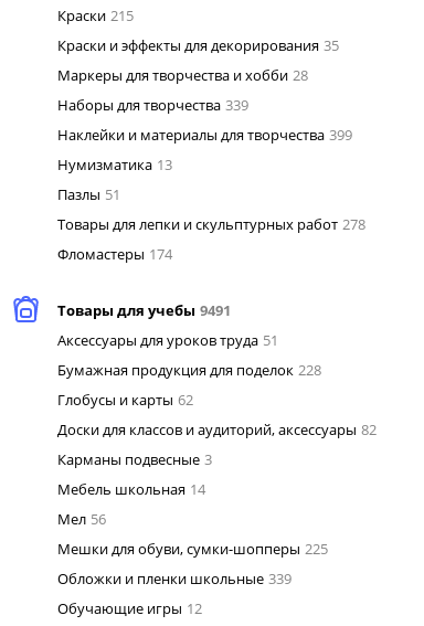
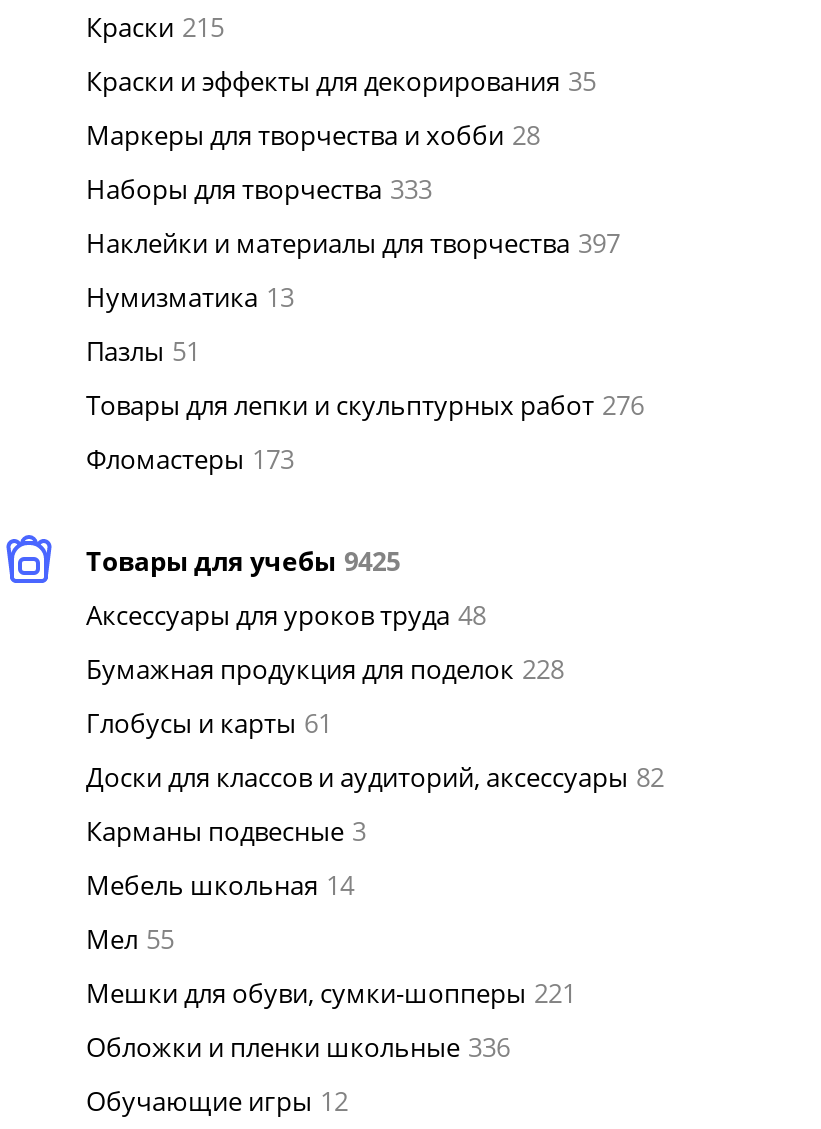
[57,95,248,115] Наборы для творчества 339 -> [86,171,432,207] Наборы для творчества 333
[57,125,352,145] Наклейки и материалы для творчества 399 -> [86,225,620,261] Наклейки и материалы для творчества 397
[57,214,365,234] Товары для лепки и скульптурных работ 278 -> [86,387,644,423] Товары для лепки и скульптурных работ 276
[57,244,172,264] Фломастеры 174 -> [86,441,294,477] Фломастеры 173
[57,300,231,320] Товары для учебы 9491 -> [86,543,400,579] Товары для учебы 9425
[57,330,278,350] Аксессуары для уроков труда 51 -> [86,597,486,633] Аксессуары для уроков труда 48
[57,390,193,410] Глобусы и карты 62 -> [86,705,332,741] Глобусы и карты 61
[57,509,106,529] Мел 56 -> [86,921,174,957] Мел 55
[57,539,328,559] Мешки для обуви, сумки-шопперы 225 -> [86,975,576,1011] Мешки для обуви, сумки-шопперы 221
[57,569,291,588] Обложки и пленки школьные 339 -> [86,1029,510,1065] Обложки и пленки школьные 336

